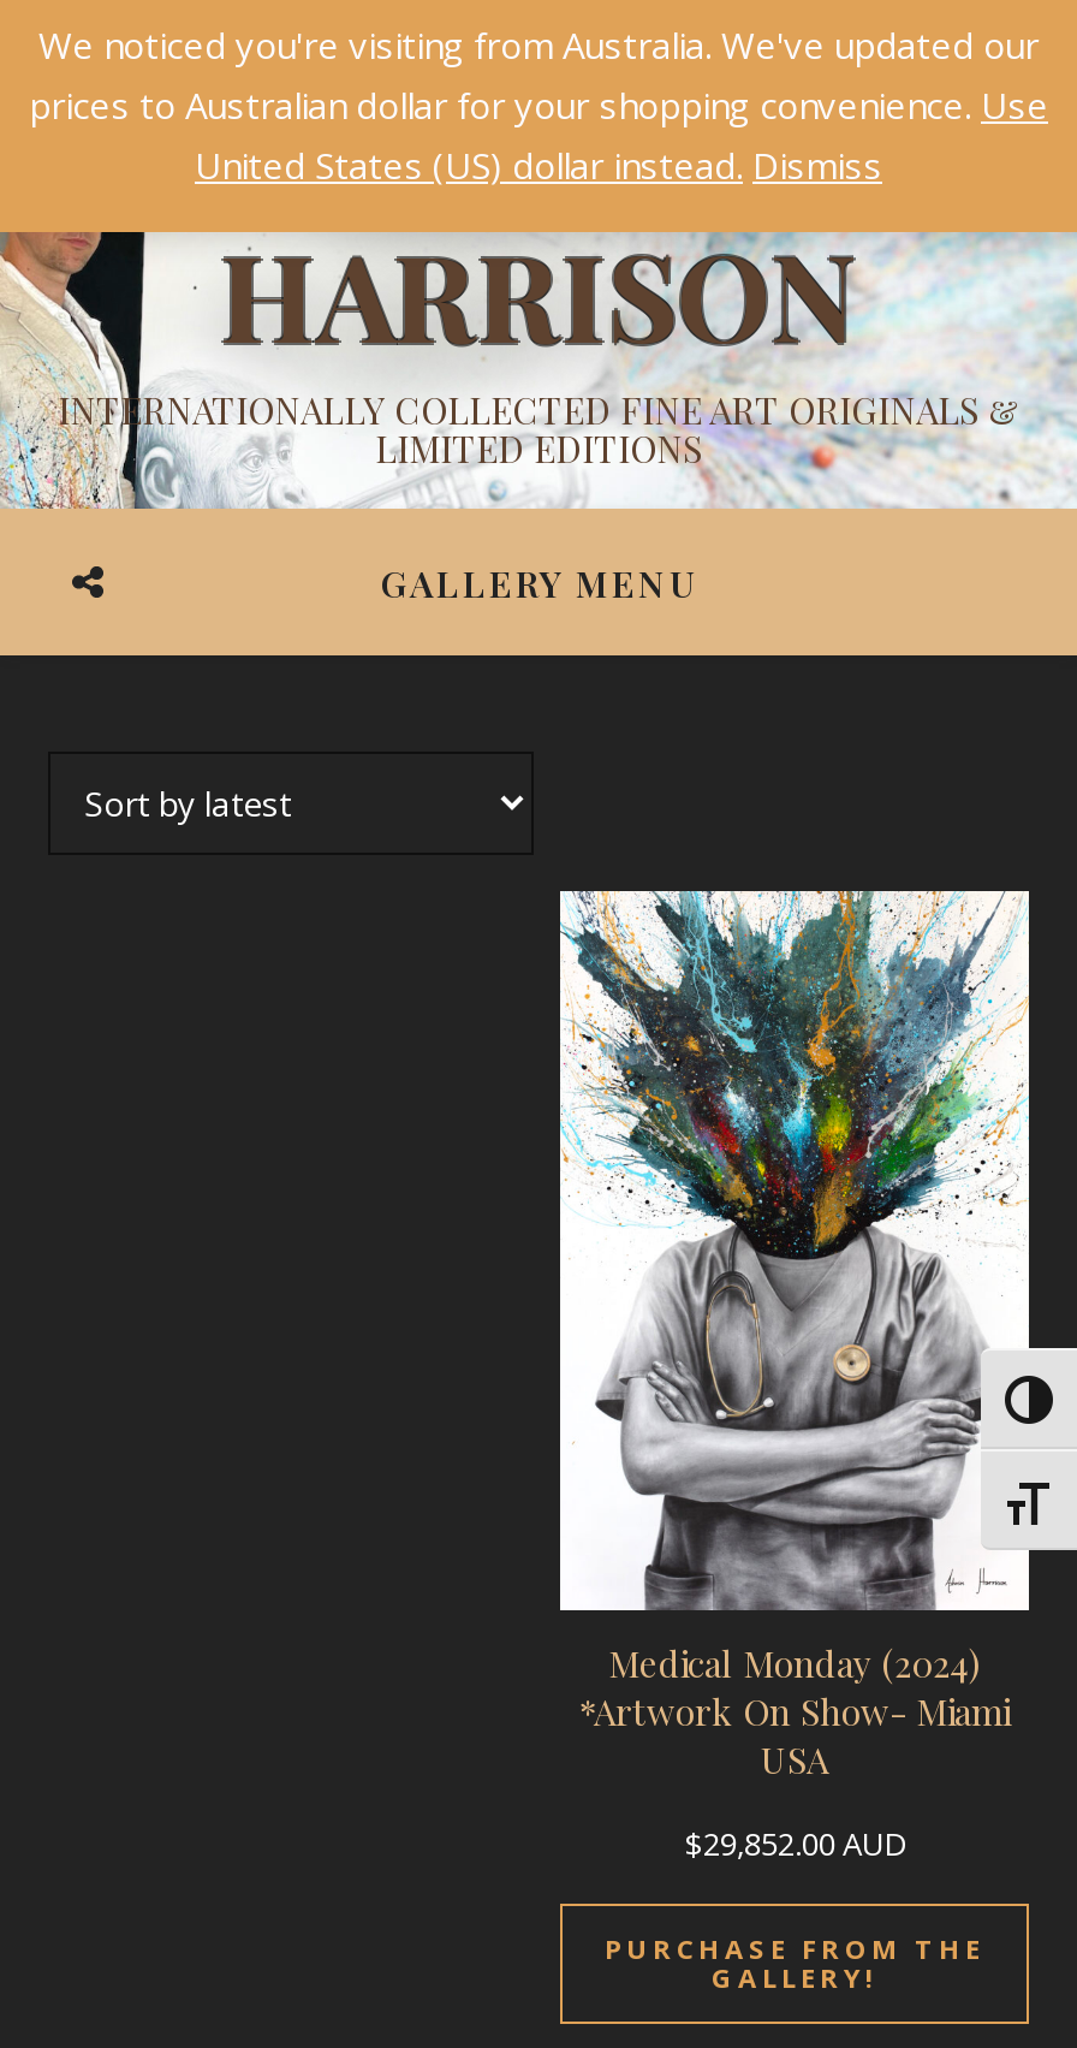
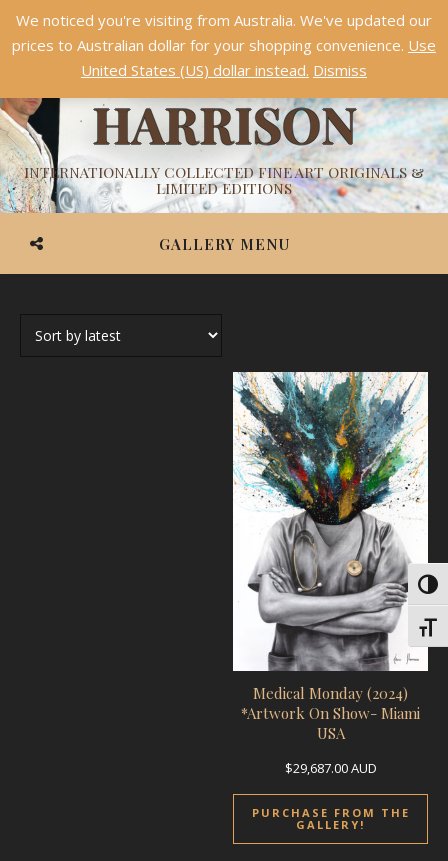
[684,1821,905,1864] $29,852.00 AUD -> [284,759,376,777] $29,687.00 AUD

